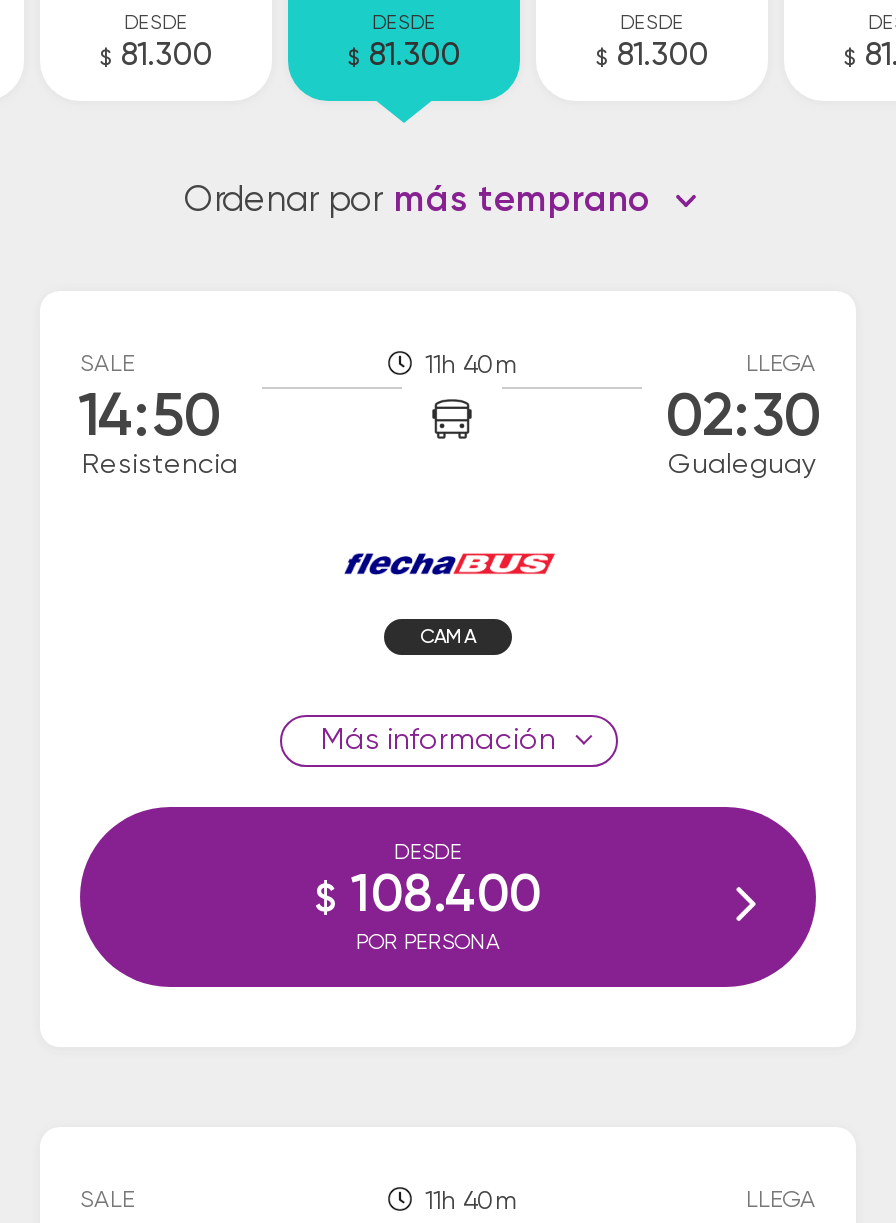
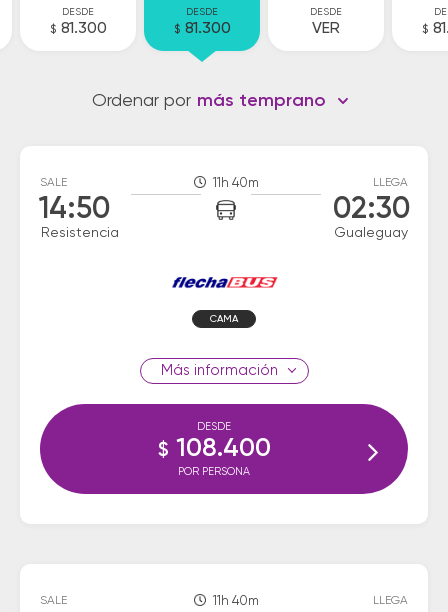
[595,41,709,73] $ 81.300 -> [312,21,340,37] VER

